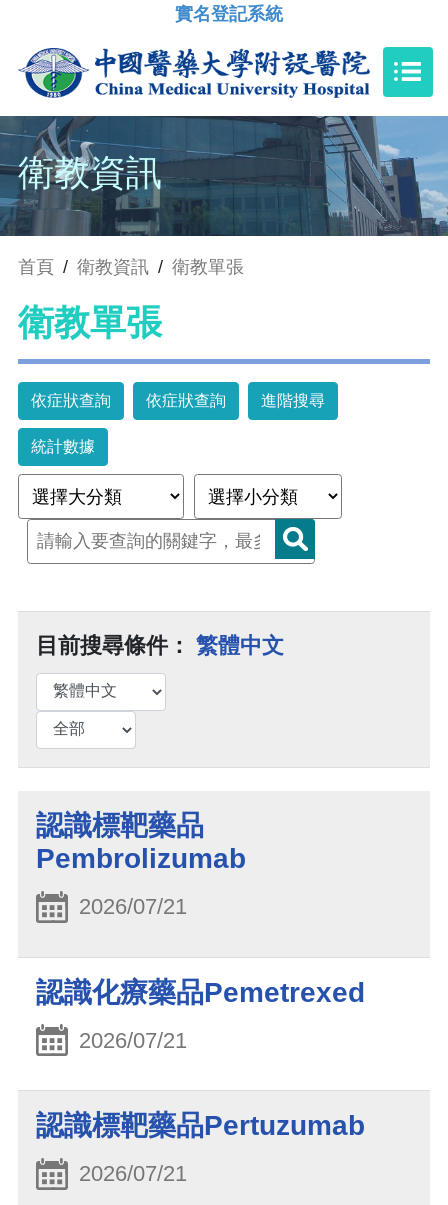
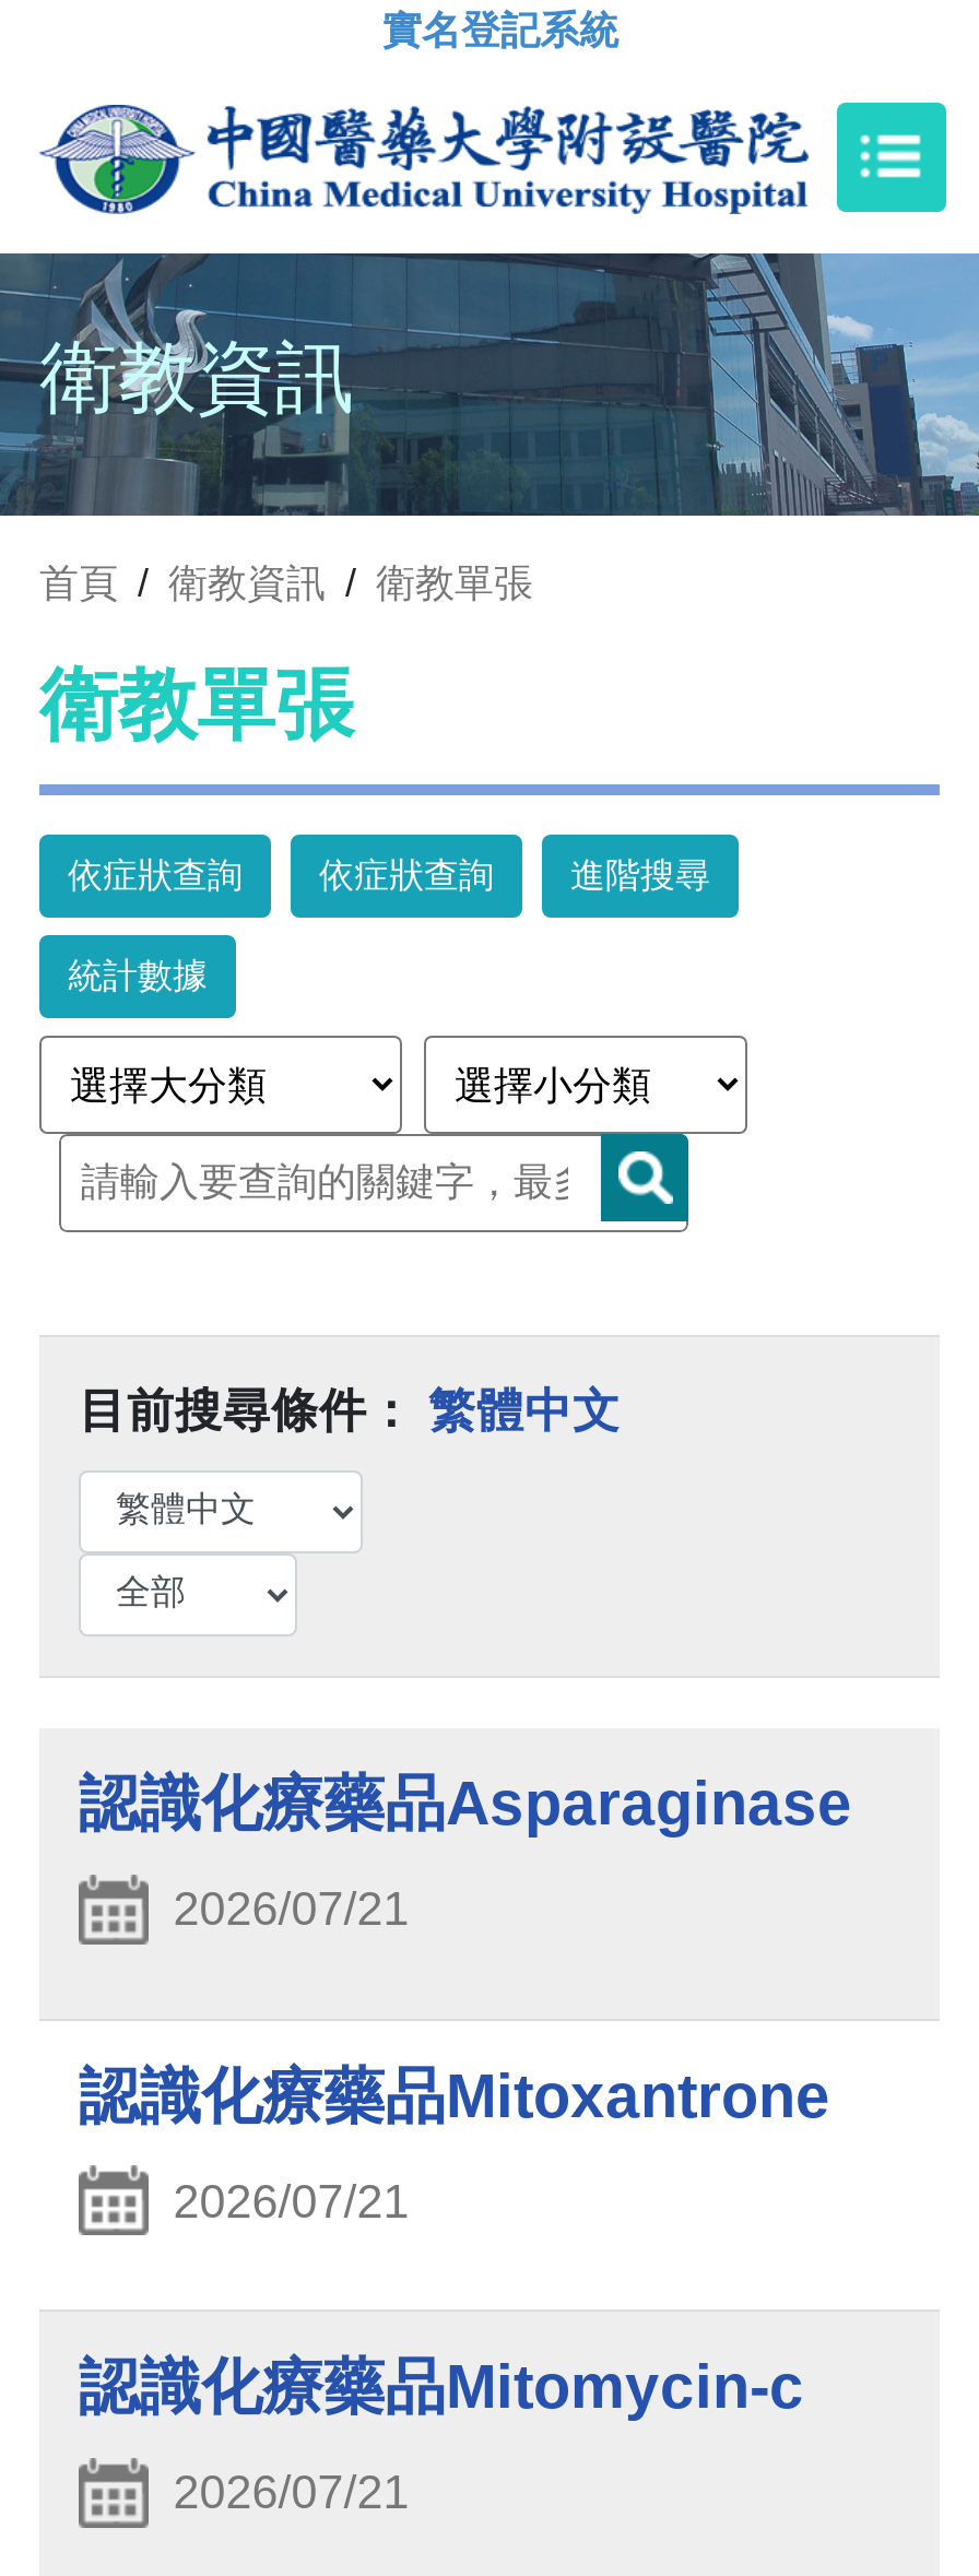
[36,810,246,874] 認識標靶藥品 | Pembrolizumab -> [79,1770,852,1838] 認識化療藥品Asparaginase
[36,977,365,1008] 認識化療藥品Pemetrexed -> [79,2062,830,2130] 認識化療藥品Mitoxantrone
[36,1110,365,1141] 認識標靶藥品Pertuzumab -> [79,2354,804,2422] 認識化療藥品Mitomycin-c

